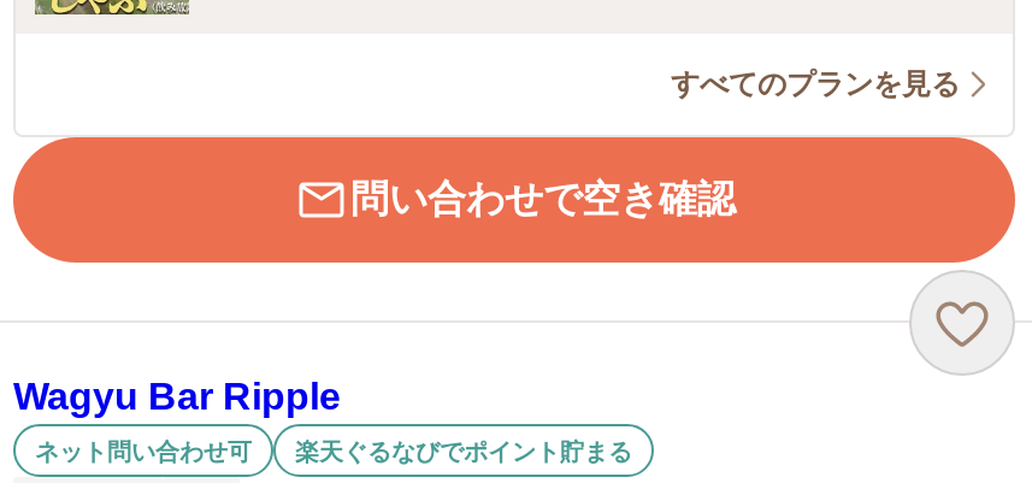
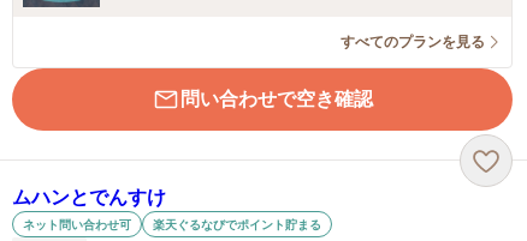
[13,376,341,417] Wagyu Bar Ripple -> [12,187,166,207] ムハンとでんすけ

